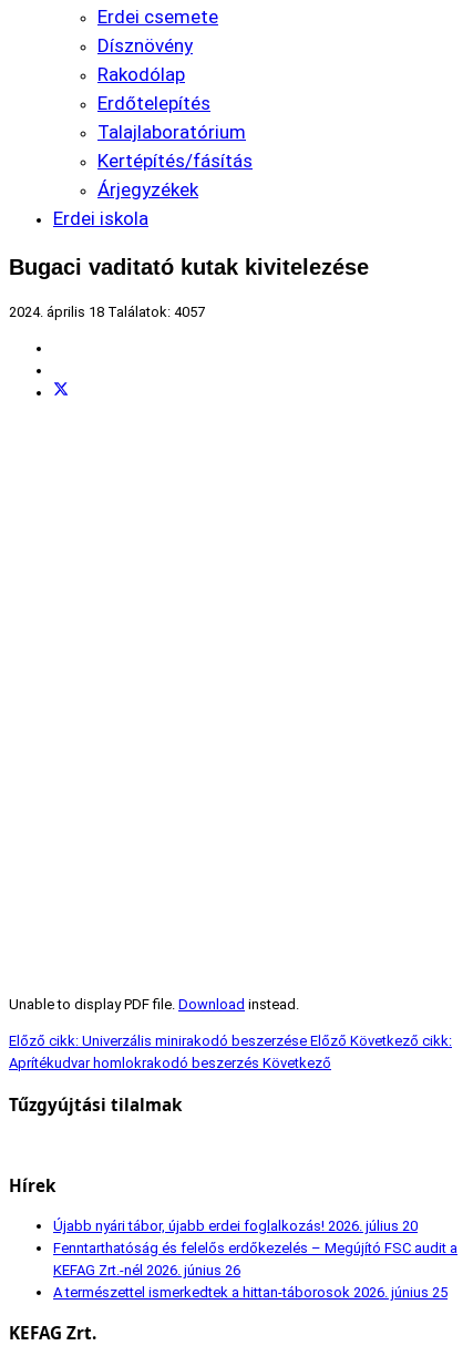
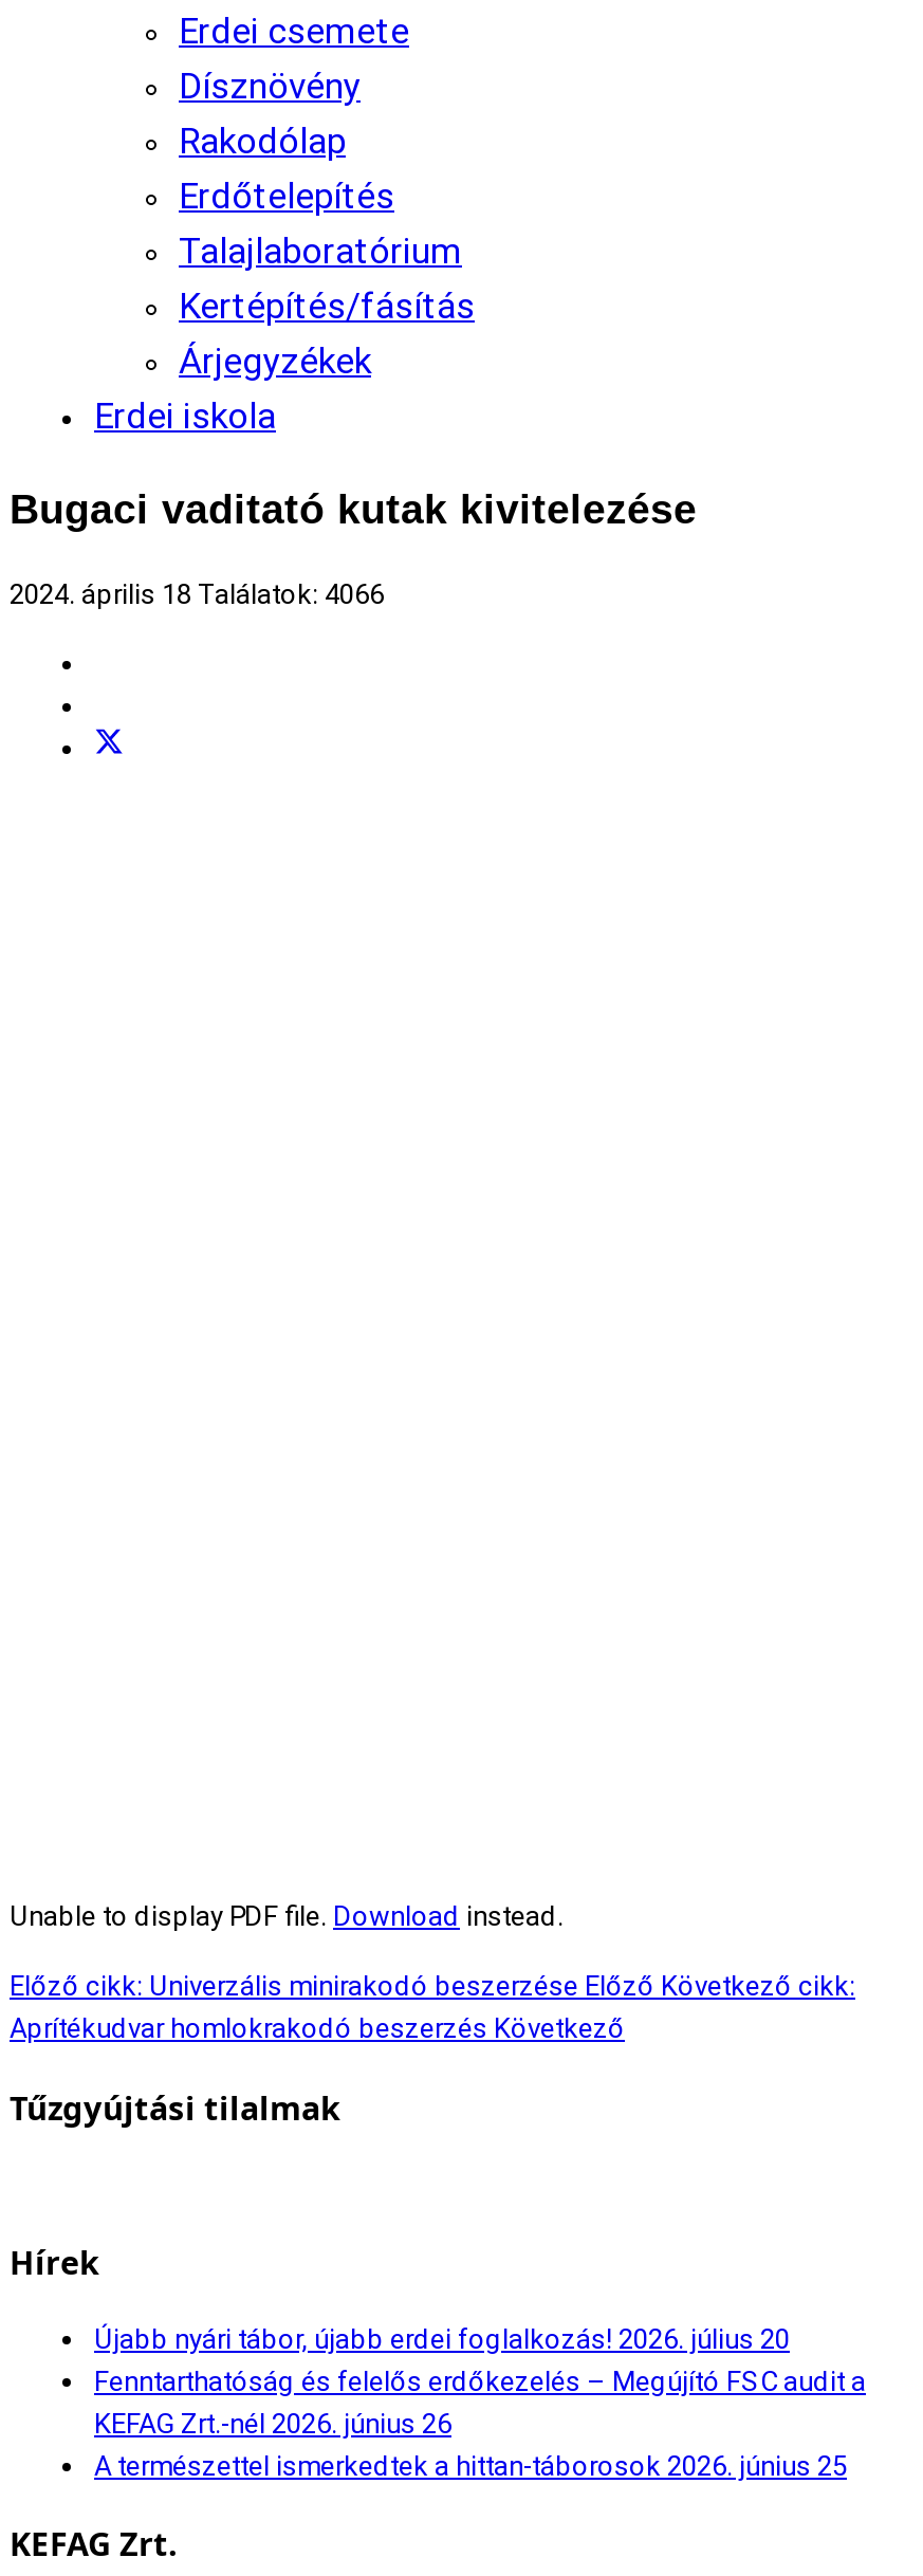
[9,304,205,320] 2024. április 18 Találatok: 4057 -> [10,579,384,611] 2024. április 18 Találatok: 4066

